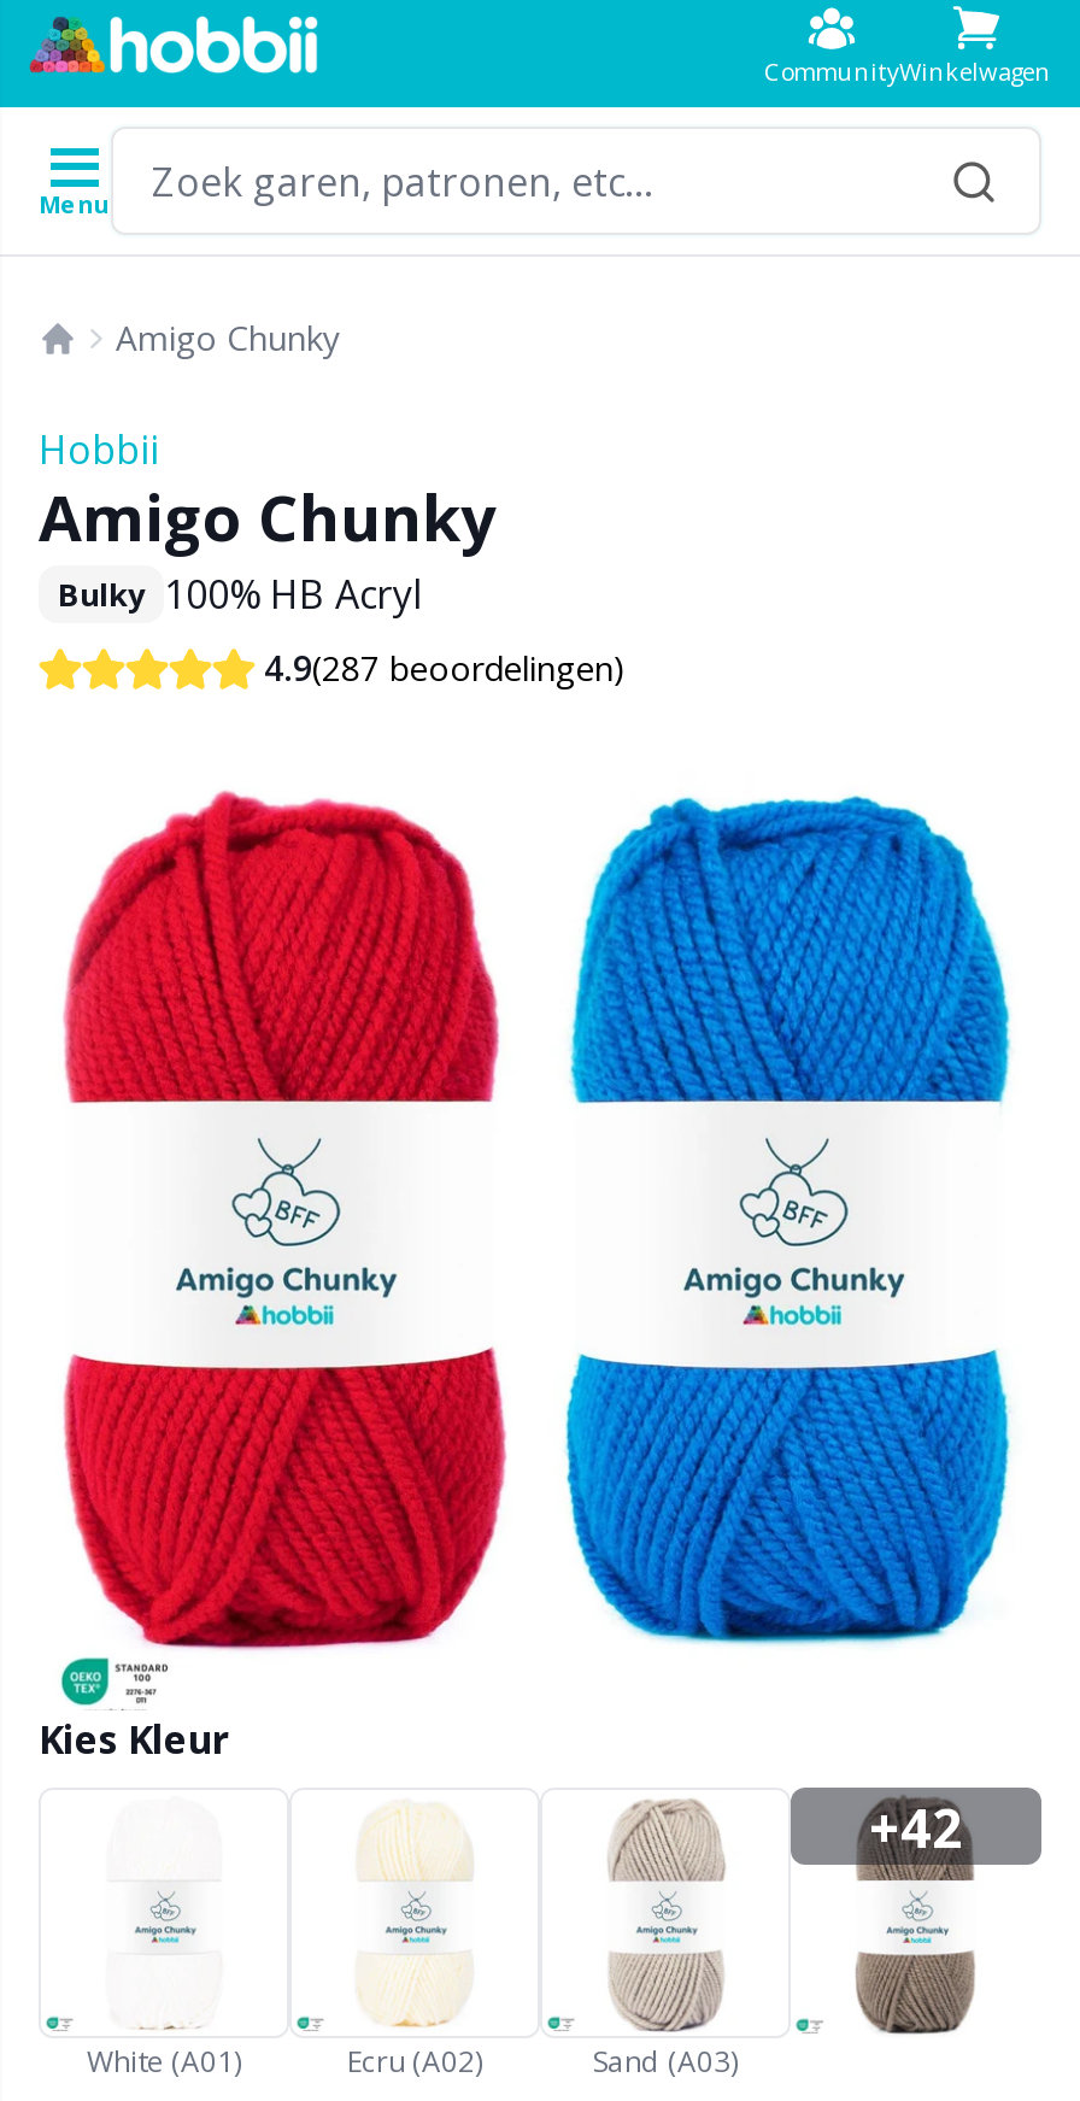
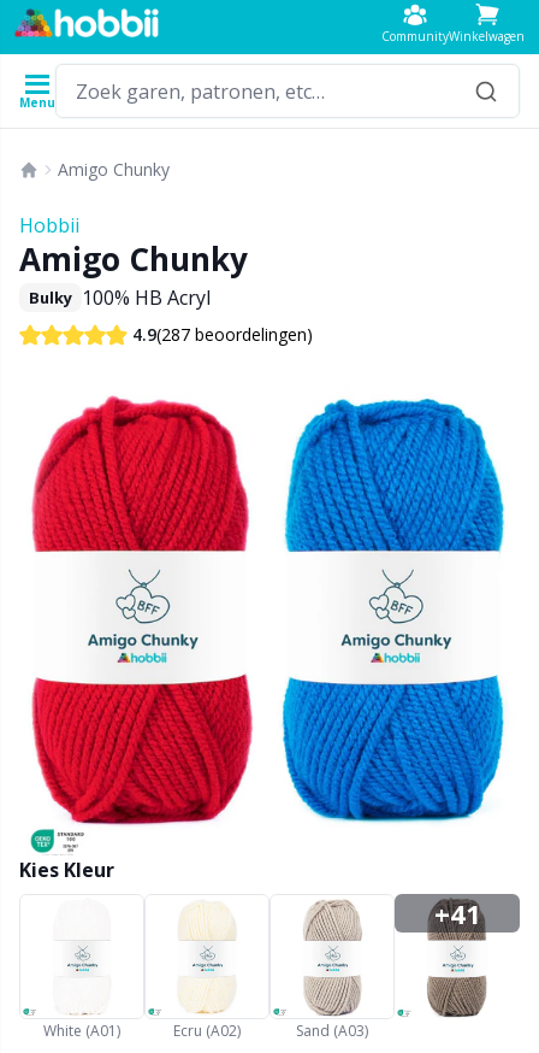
[869,1790,963,1862] +42 -> [434,895,481,931] +41

